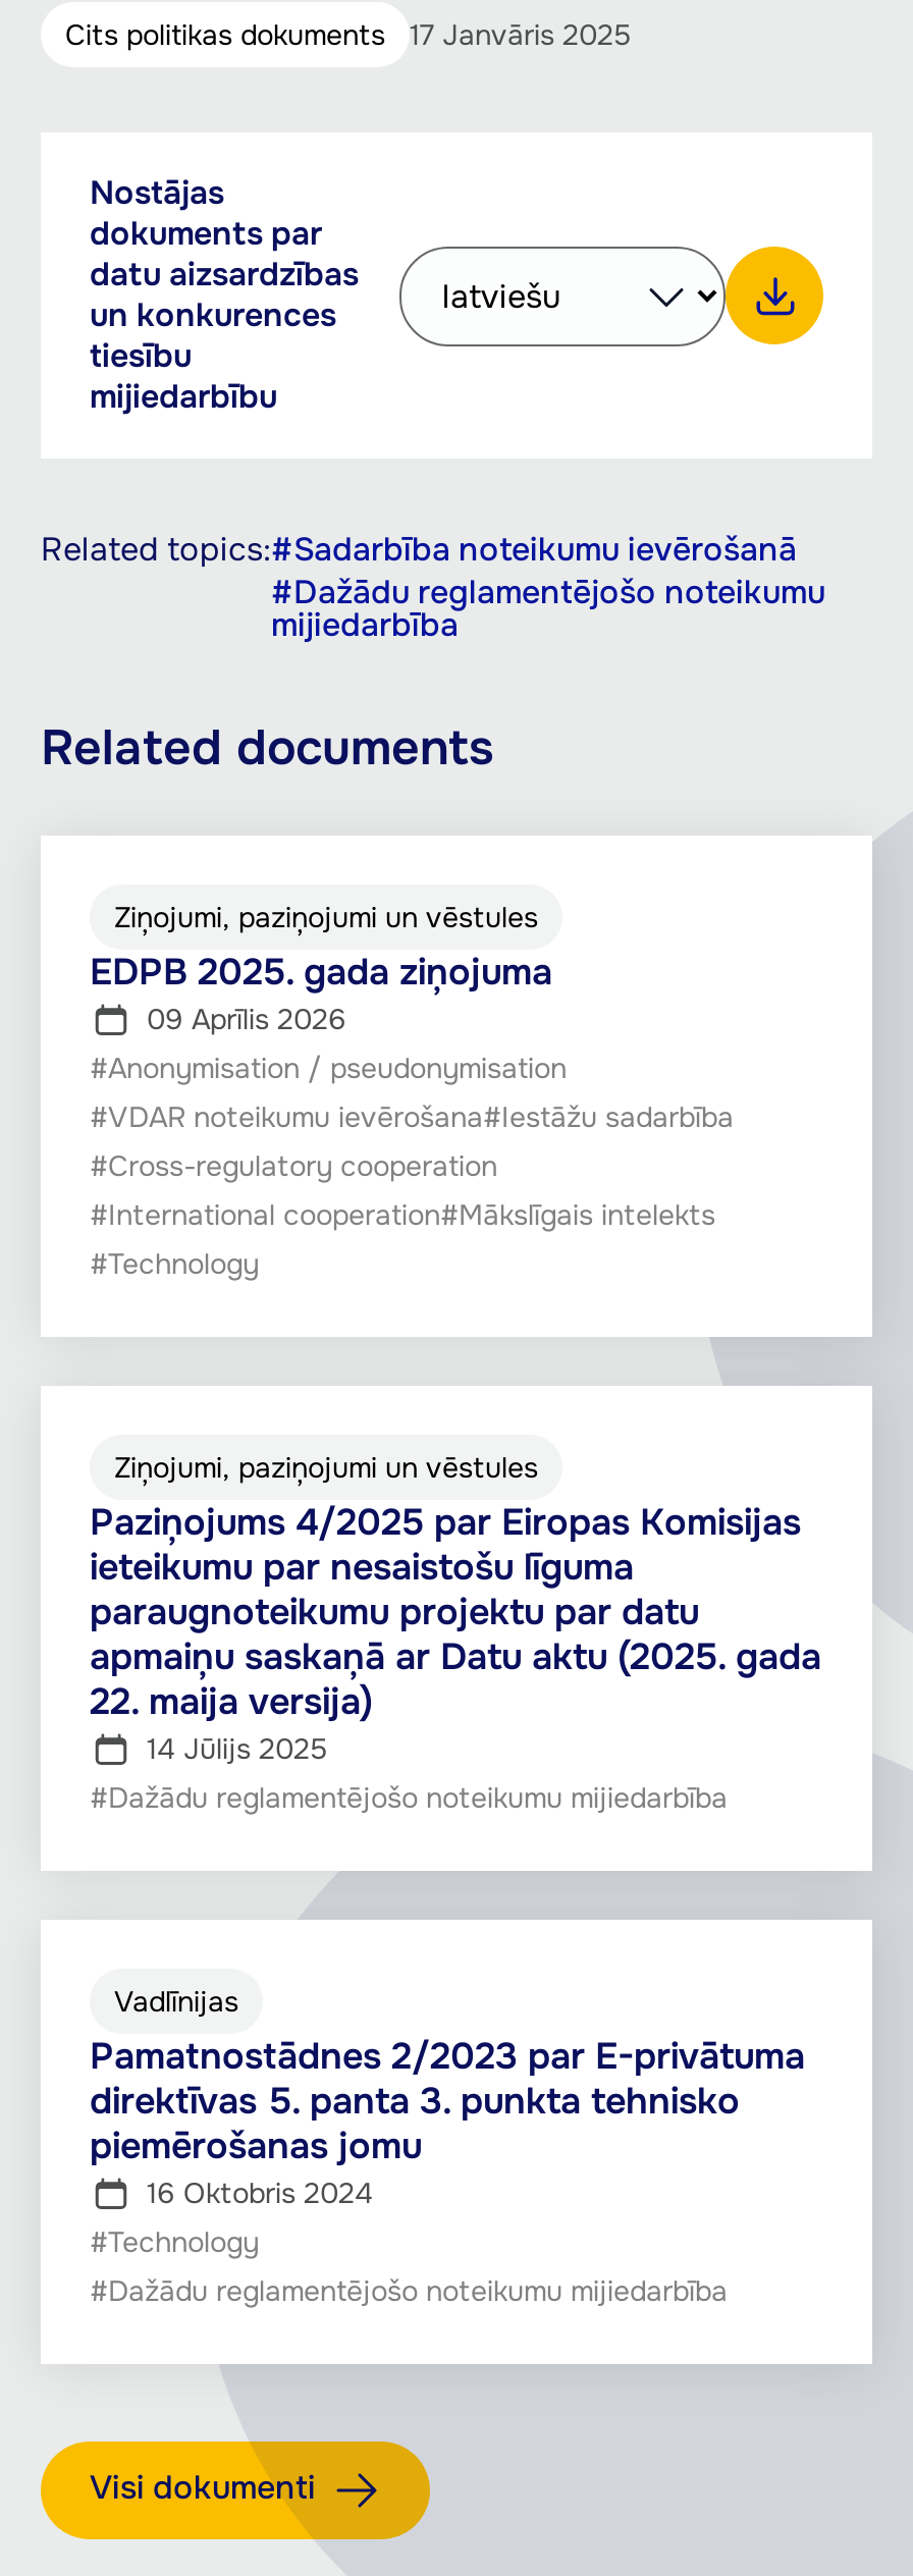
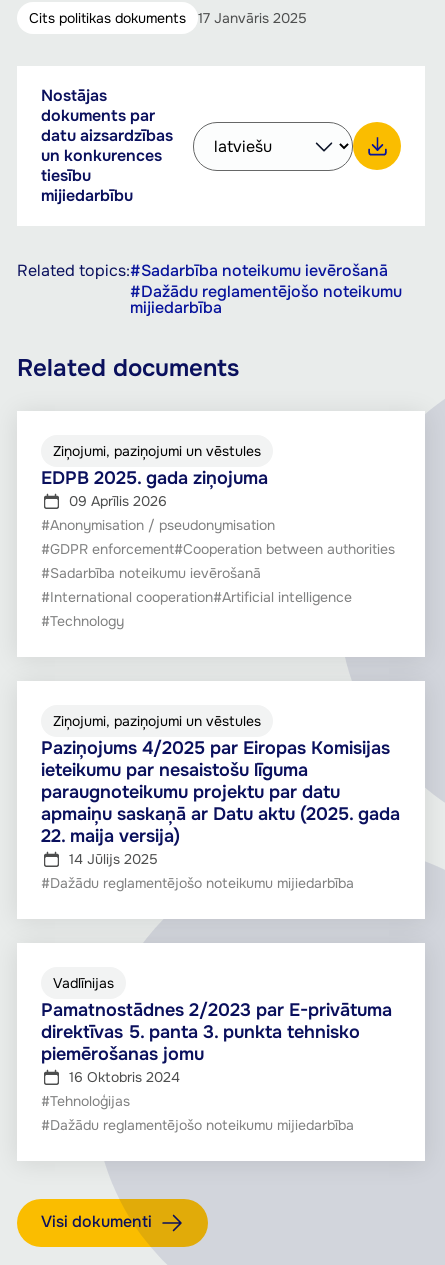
[90,1098,734,1233] #VDAR noteikumu ievērošana#Iestāžu sadarbība | #Cross-regulatory cooperation | #International cooperation#Mākslīgais intelekts -> [41,540,395,606] #GDPR enforcement#Cooperation between authorities | #Sadarbība noteikumu ievērošanā | #International cooperation#Artificial intelligence
[90,2223,259,2260] #Technology -> [41,1092,130,1110] #Tehnoloģijas

